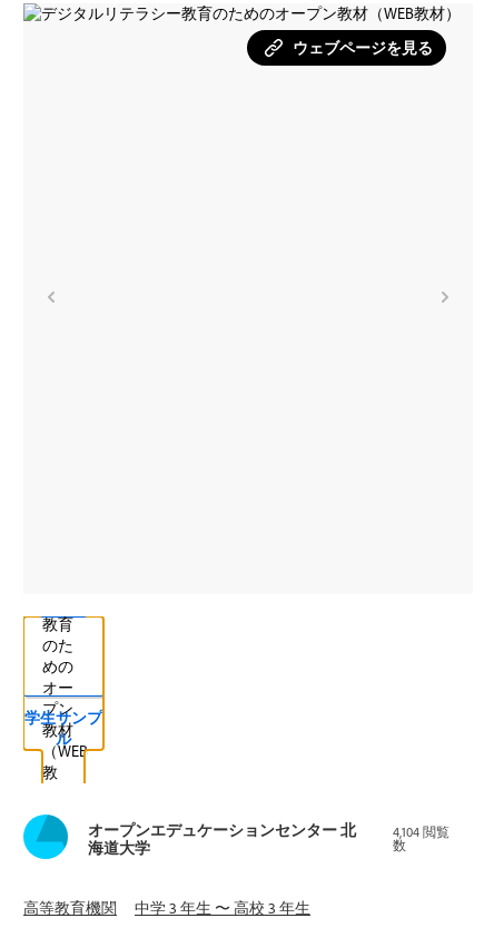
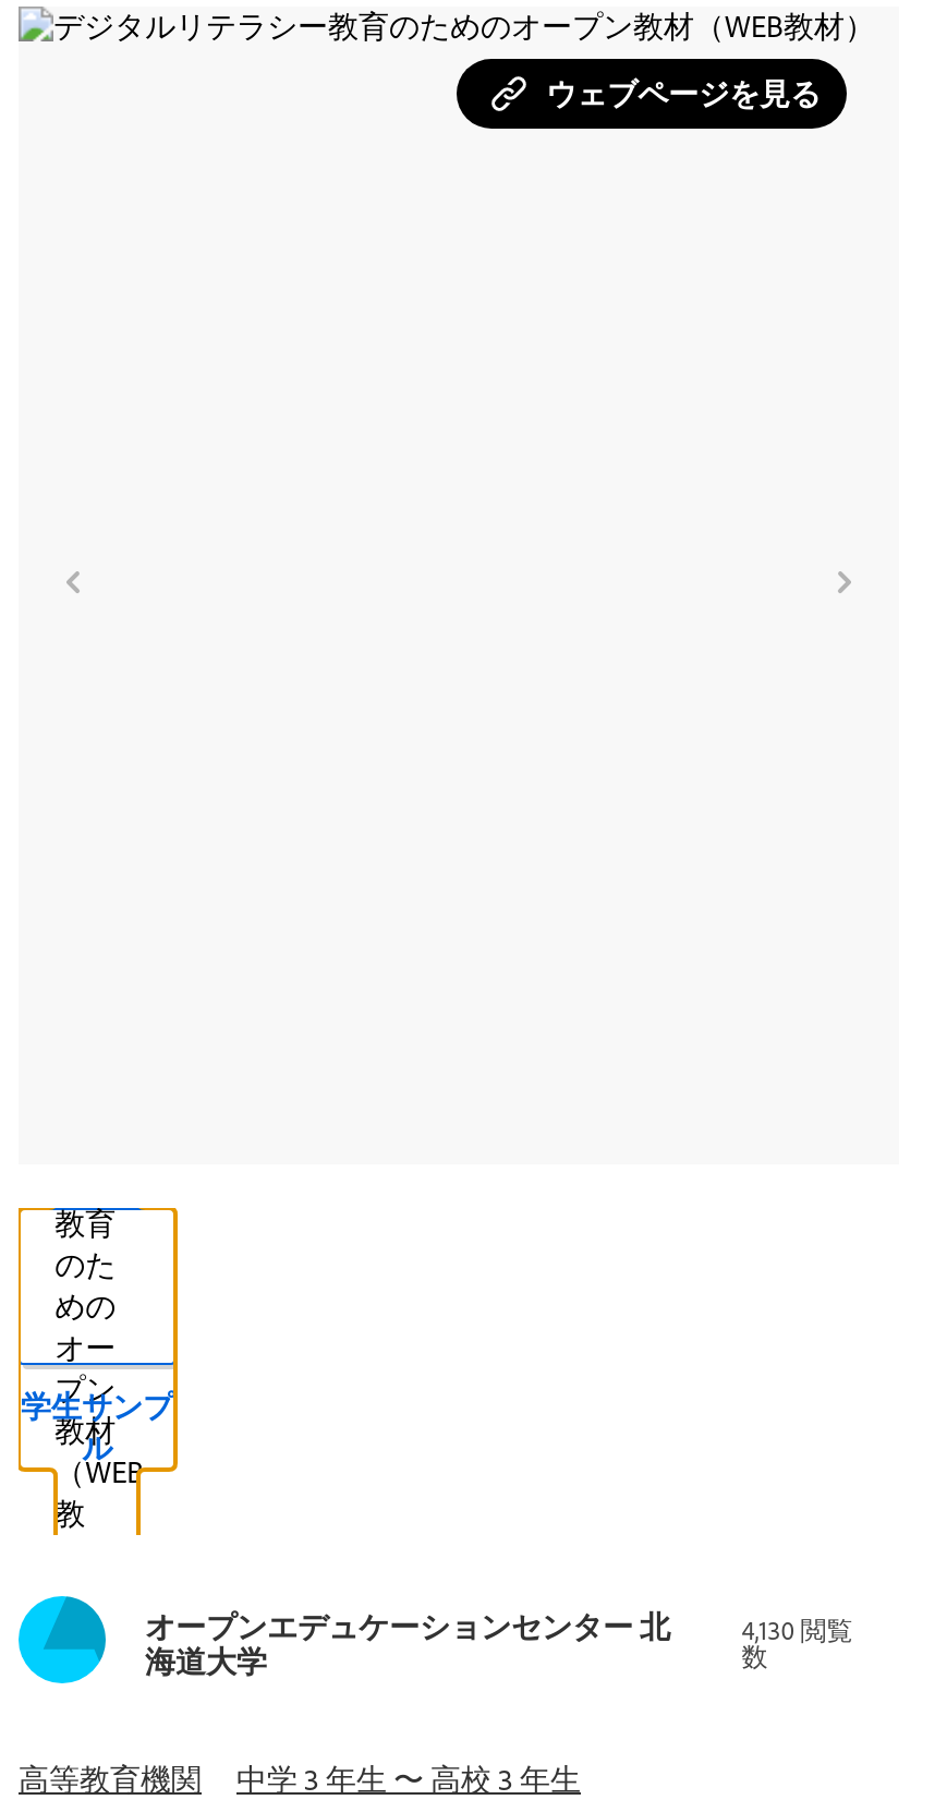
[392,823,449,840] 4,104 閲覧 -> [741,1614,853,1646] 4,130 閲覧

